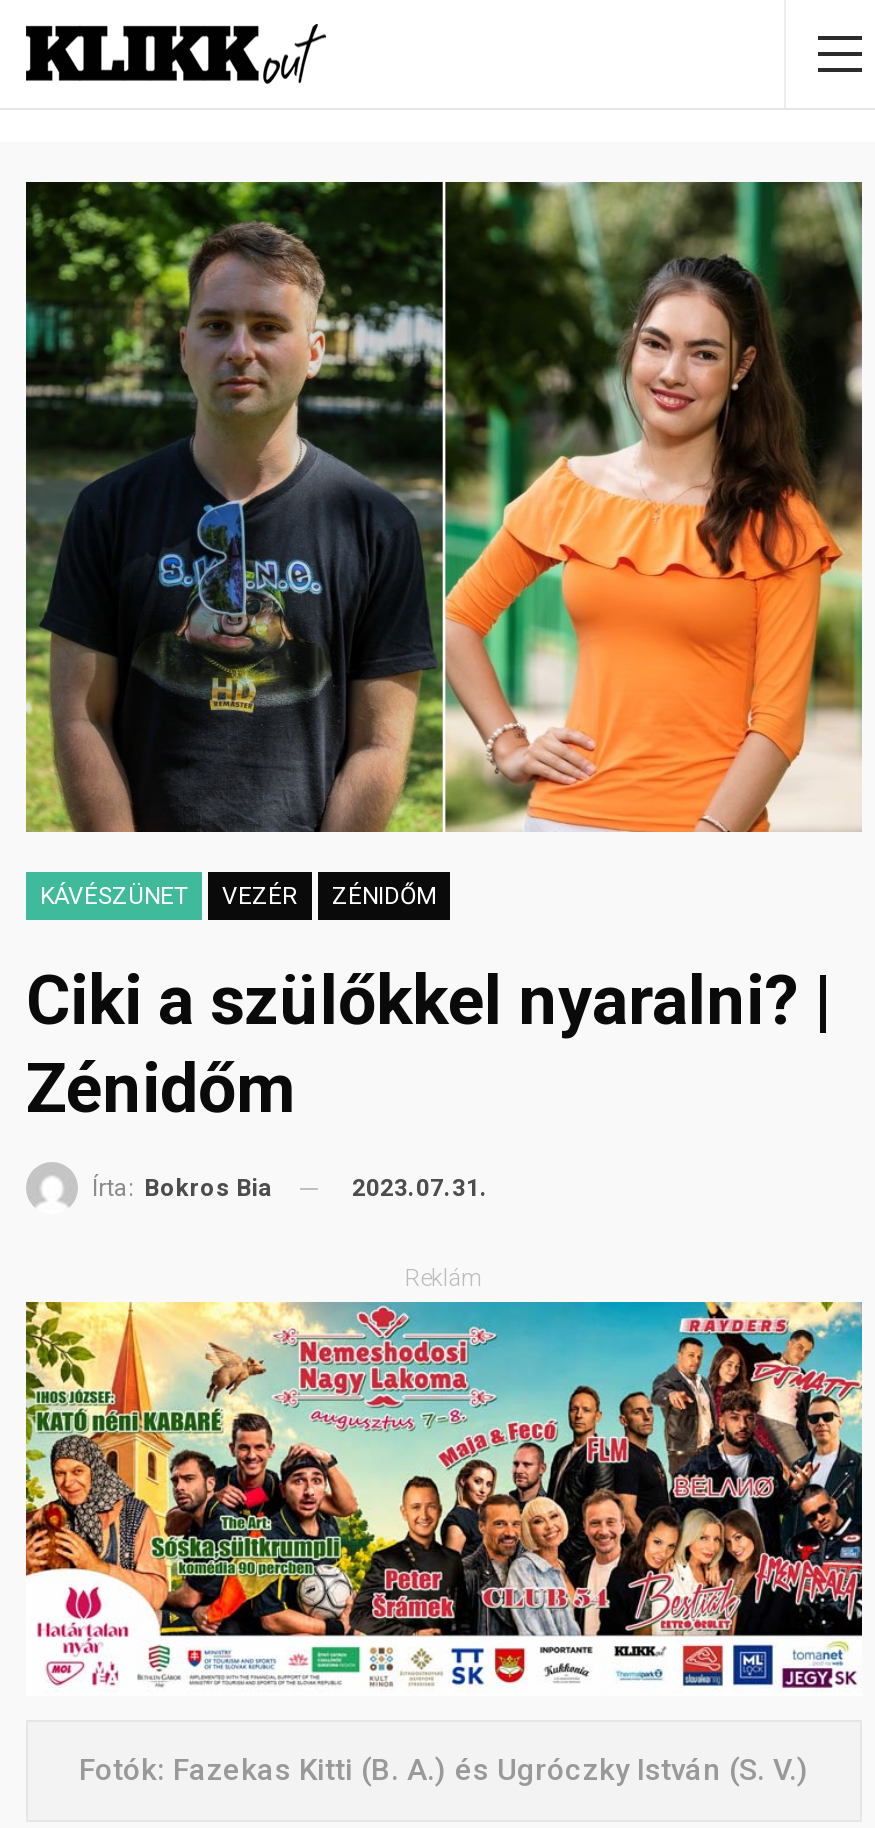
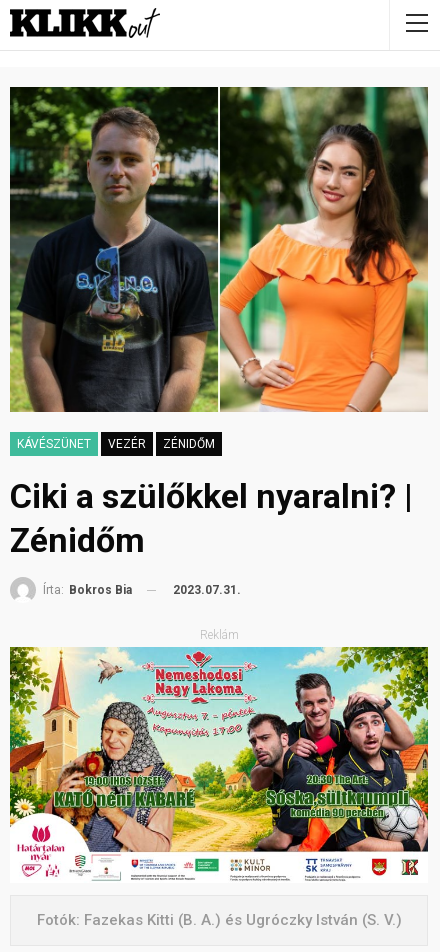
[24,1300,864,1692] [image] -> [9,646,429,881] [image]

